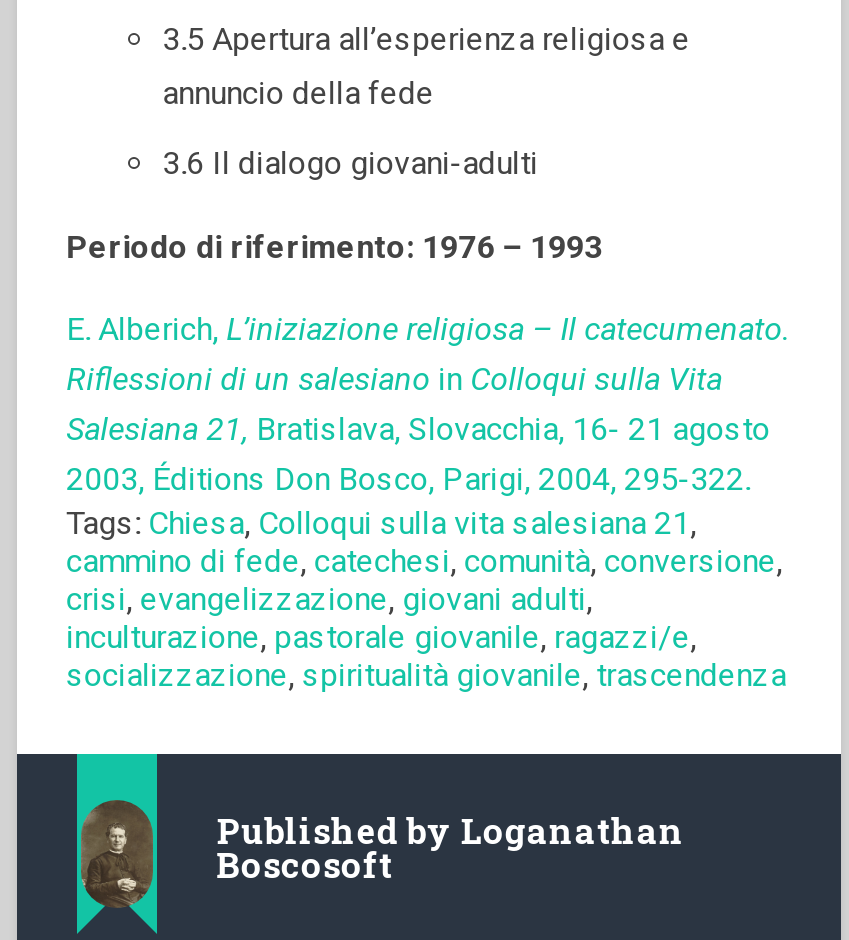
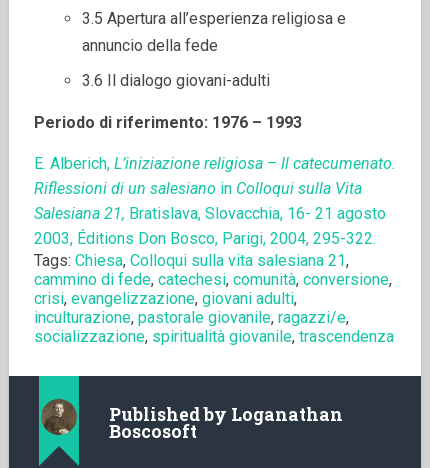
[79,808,153,908] [image] -> [40,402,78,452] [image]

